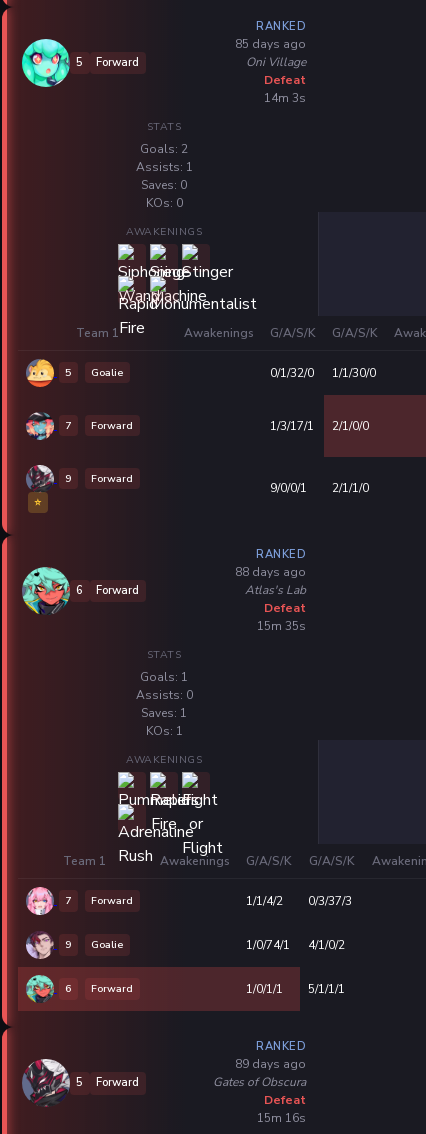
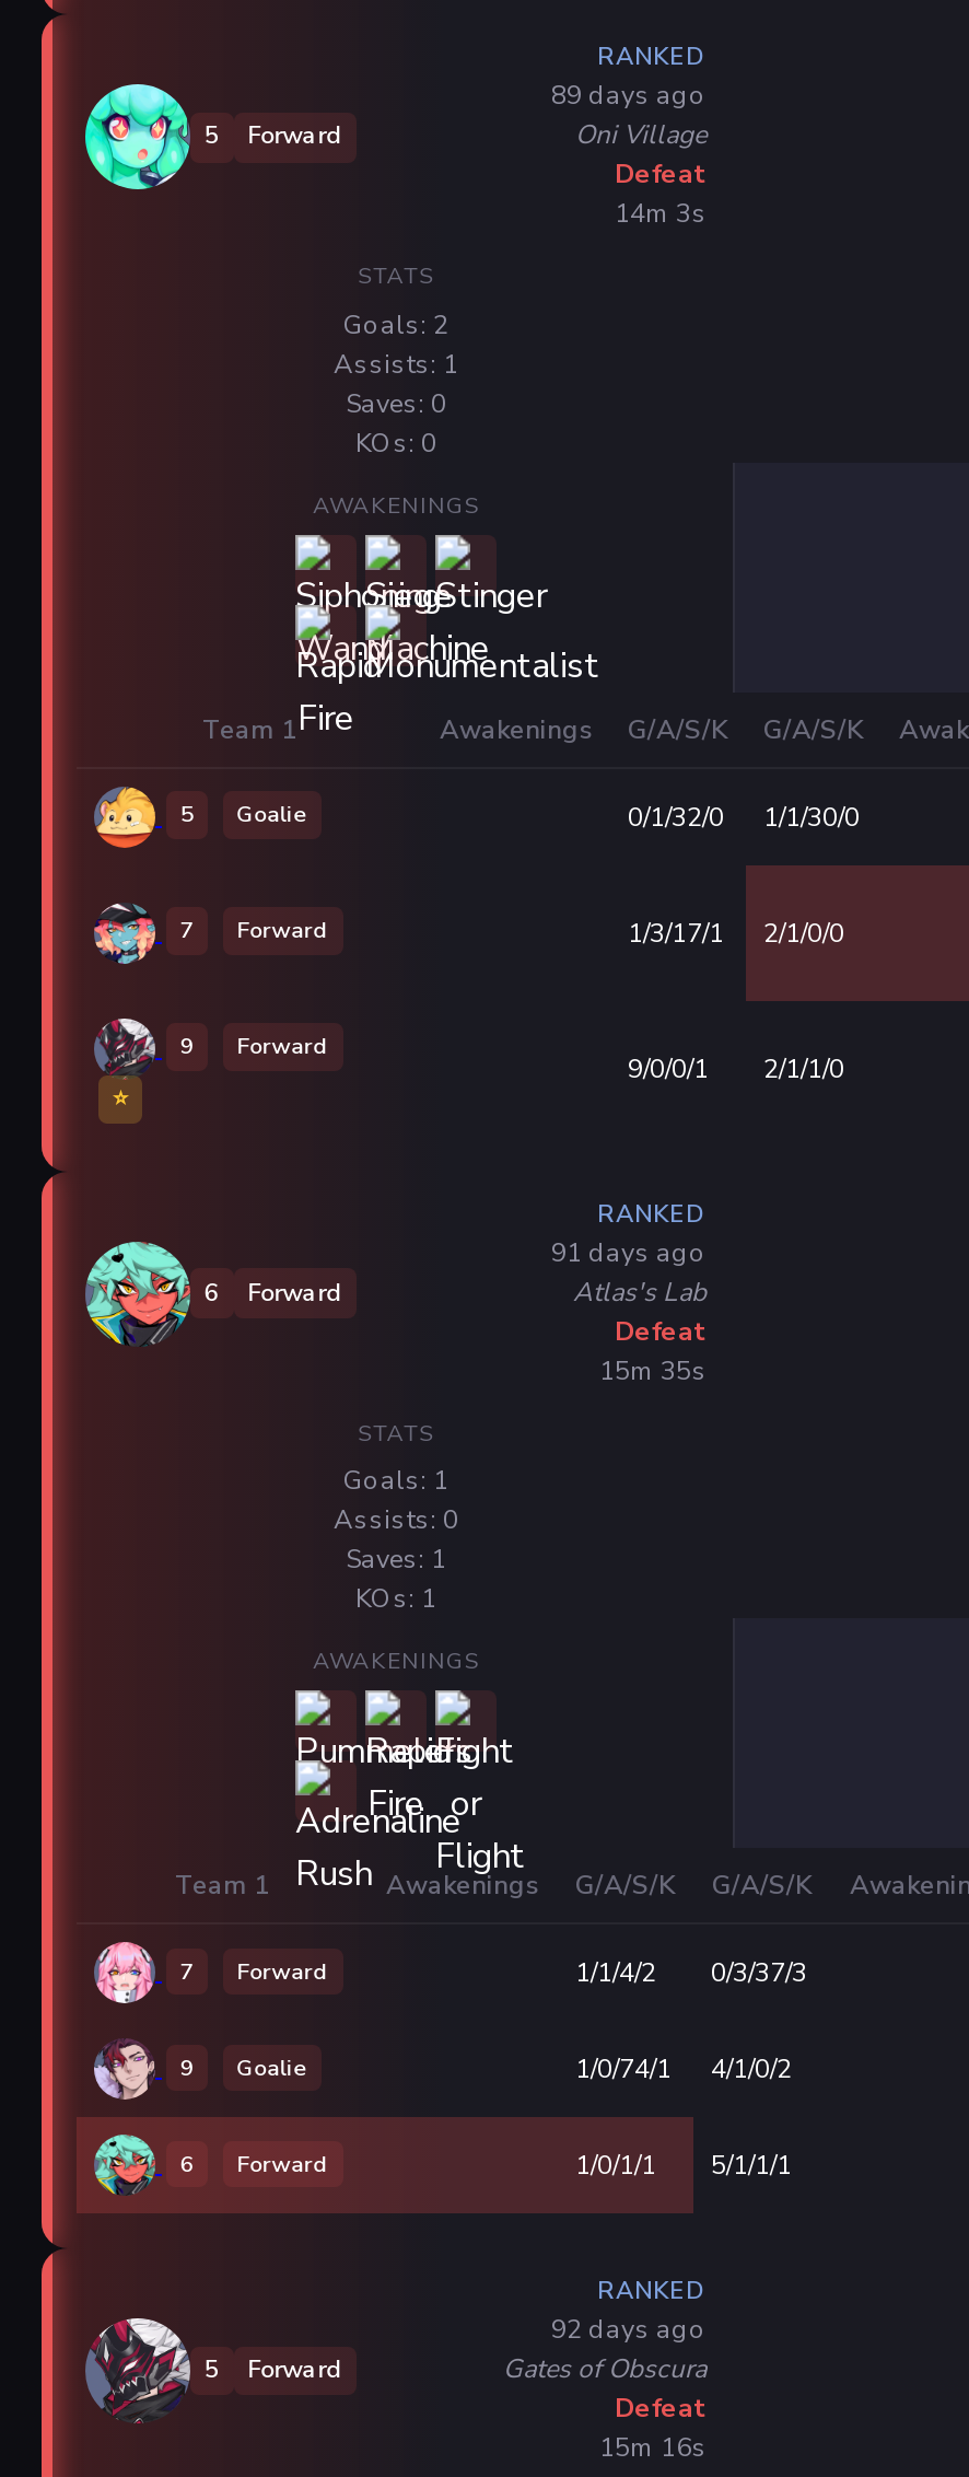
[235,36,306,52] 85 days ago -> [551,79,707,114] 89 days ago
[235,564,306,580] 88 days ago -> [551,1235,707,1270] 91 days ago
[235,1056,306,1072] 89 days ago -> [551,2312,707,2347] 92 days ago

